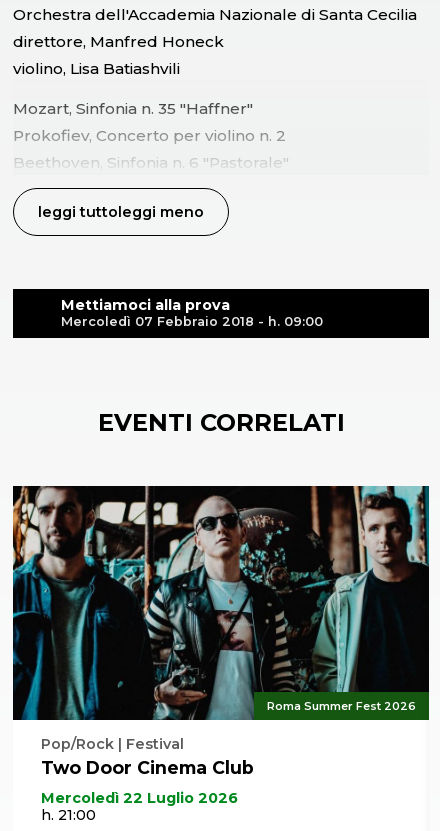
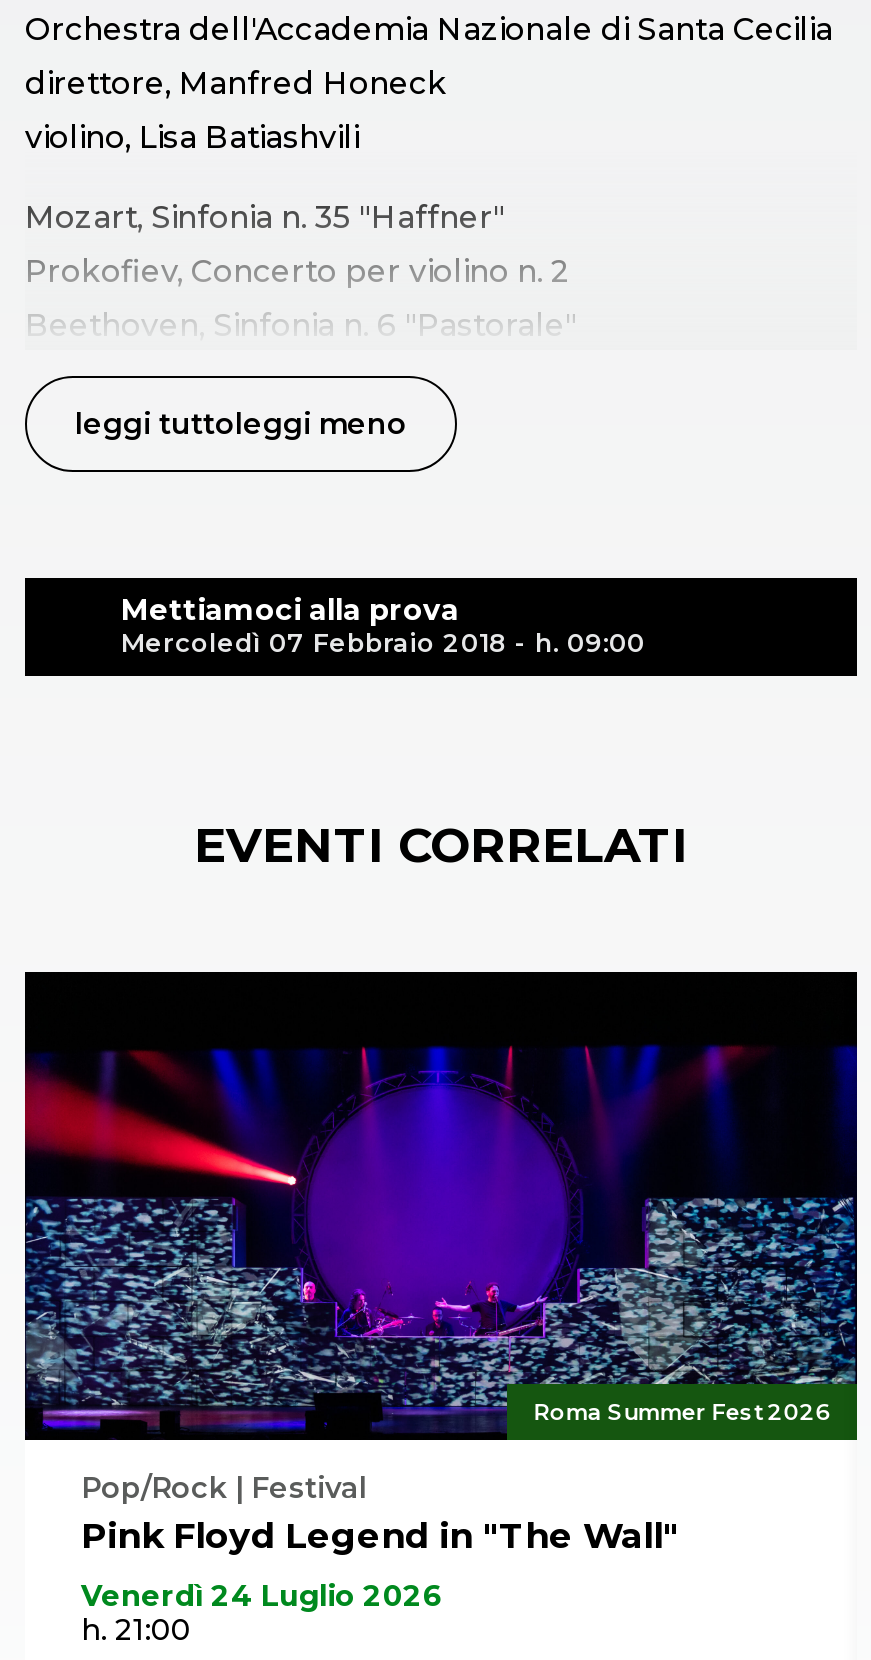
[12,485,430,778] [image] | Two Door Cinema Club -> [23,970,859,1556] [image] | Pink Floyd Legend in "The Wall"
[41,789,238,807] Mercoledì 22 Luglio 2026 -> [81,1578,443,1614] Venerdì 24 Luglio 2026

